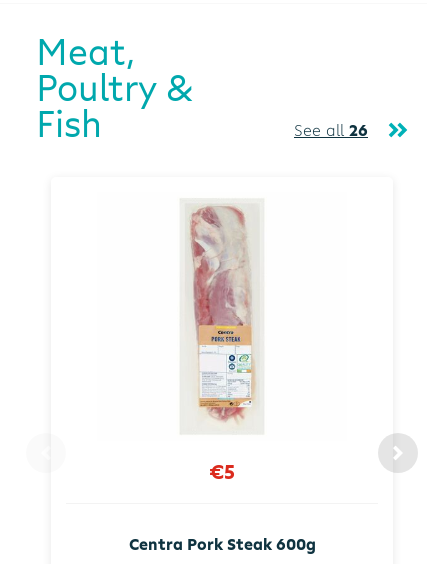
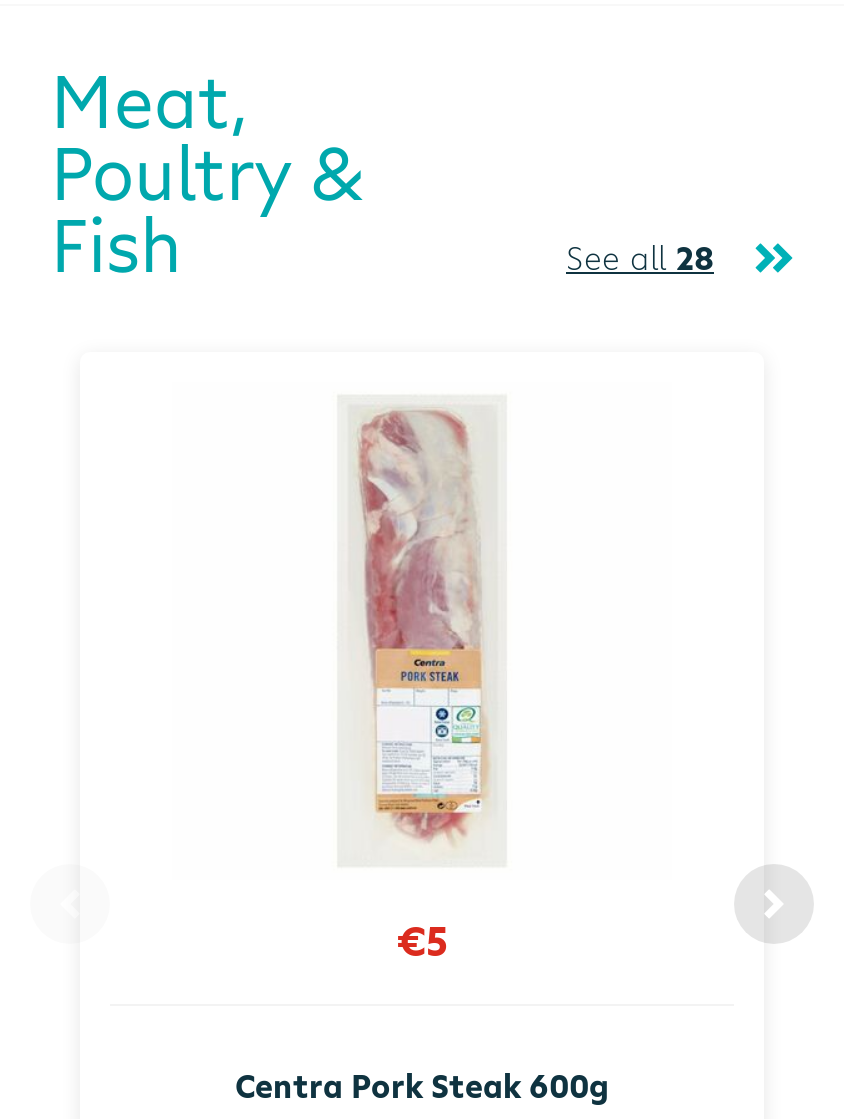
[294,119,368,141] See all 26 -> [566,236,714,280] See all 28

